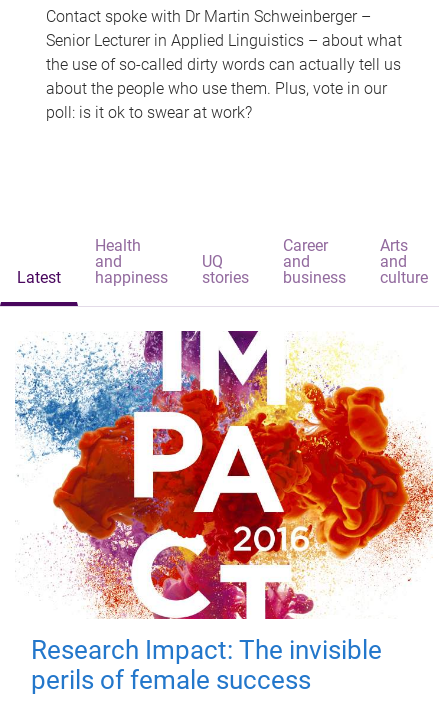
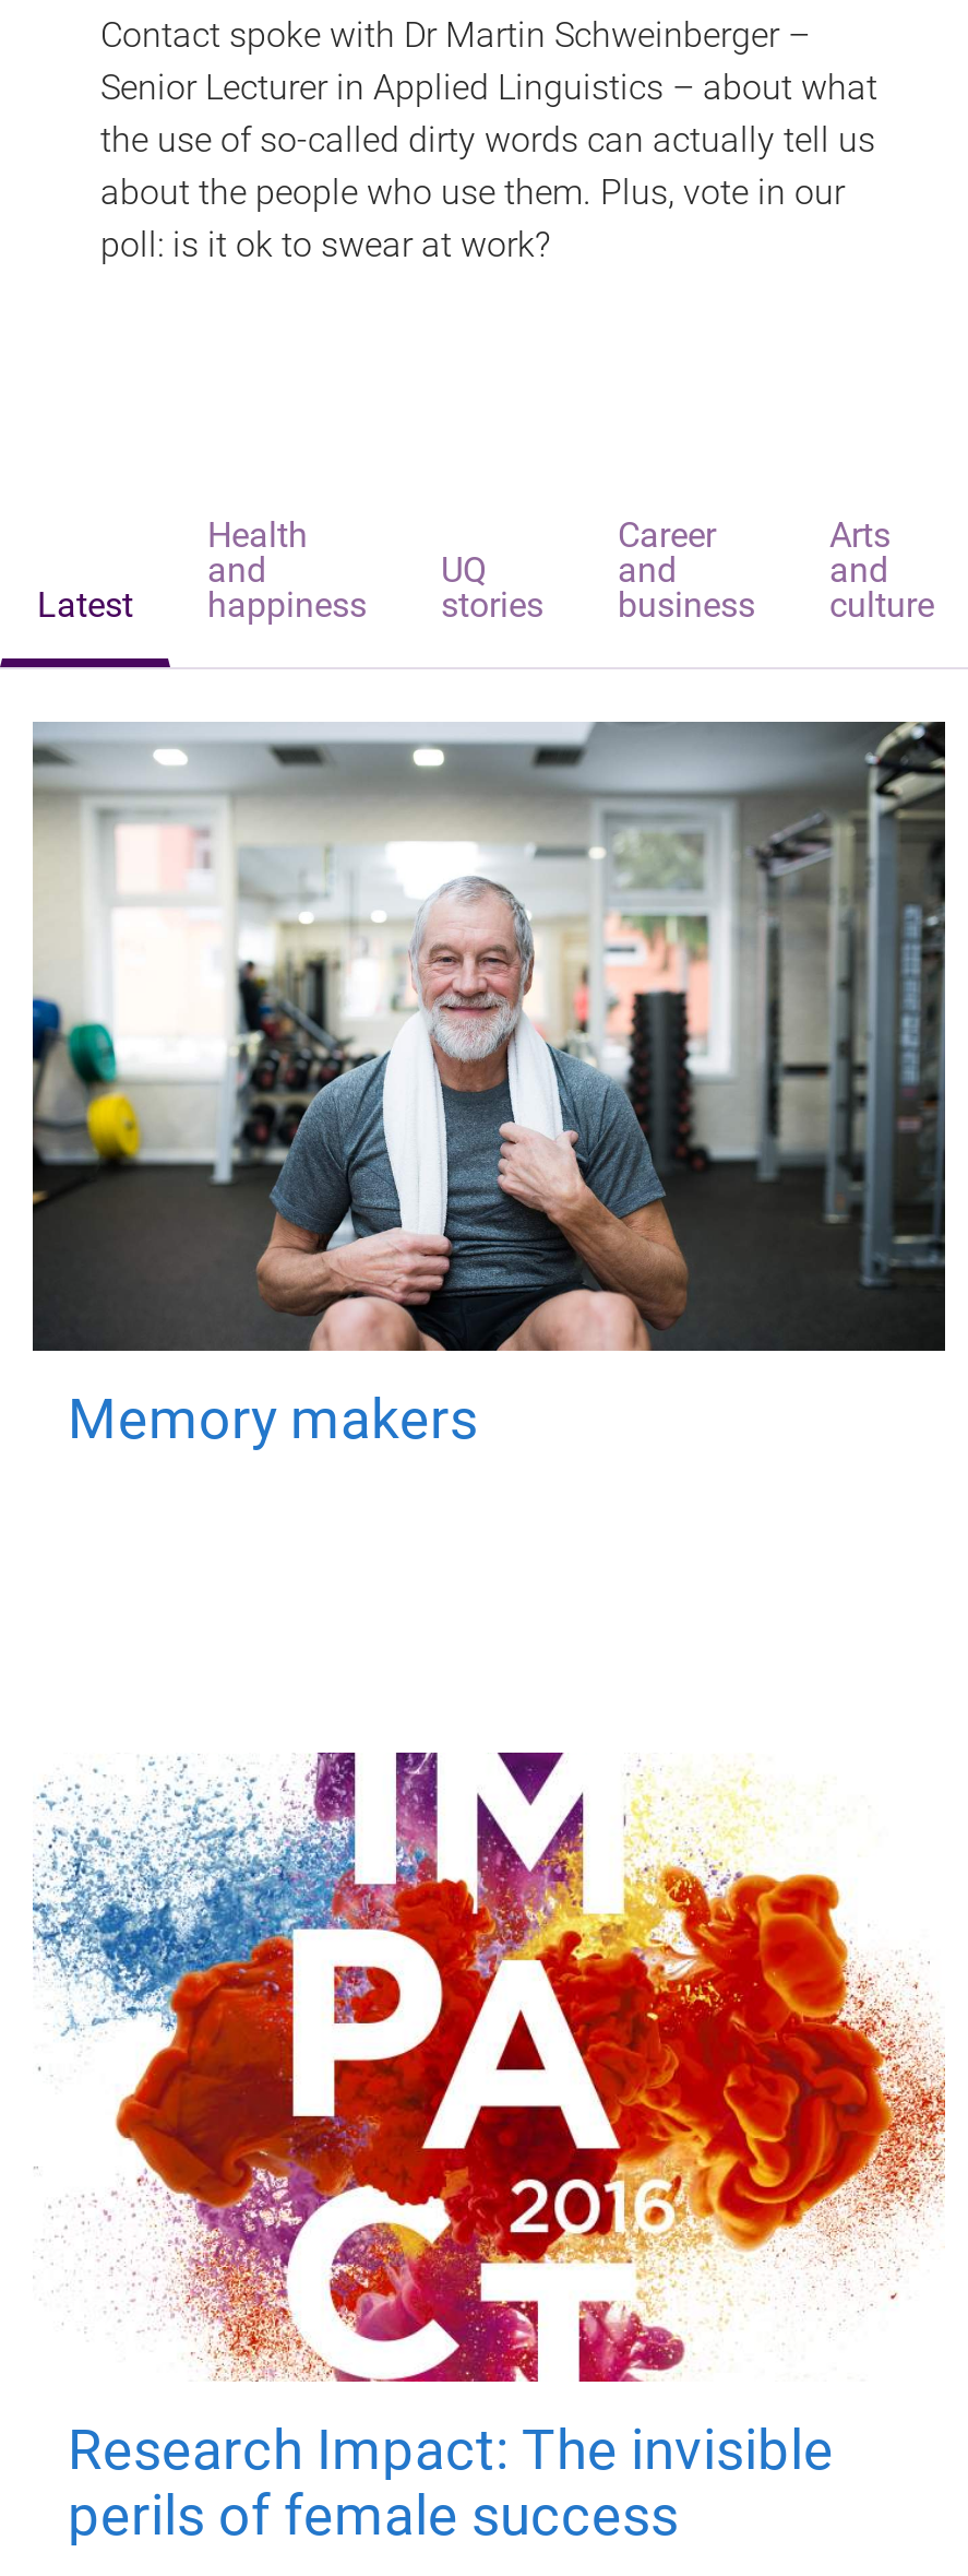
none -> [31,720,947,1451] [image] | Memory makers

